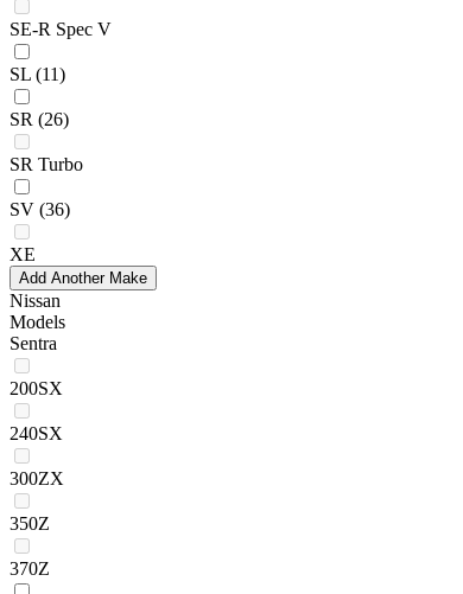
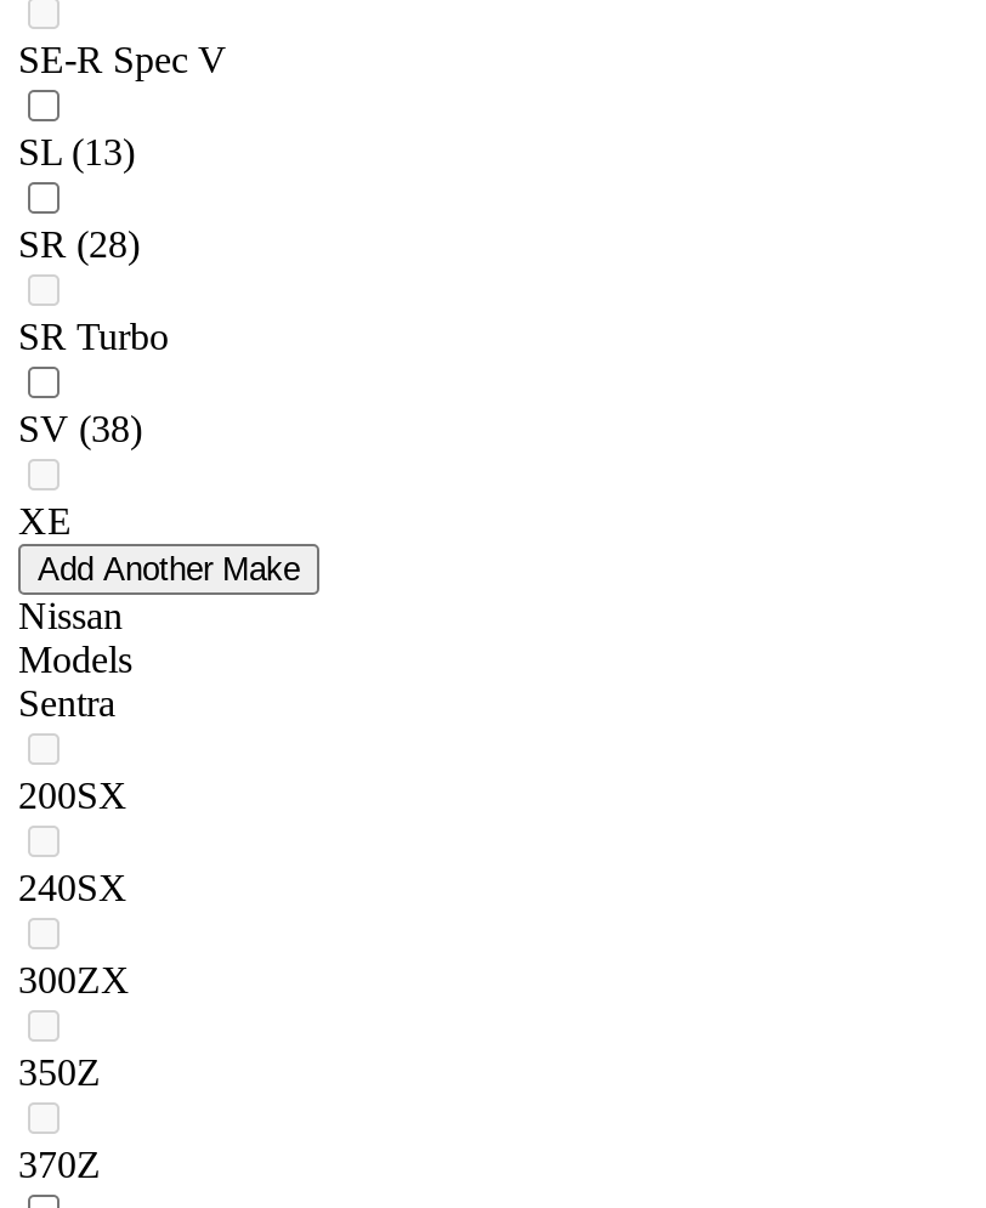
[9,64,65,85] SL (11) -> [18,132,135,173] SL (13)
[9,110,69,130] SR (26) -> [18,224,140,266] SR (28)
[9,200,70,220] SV (36) -> [18,409,142,450] SV (38)

